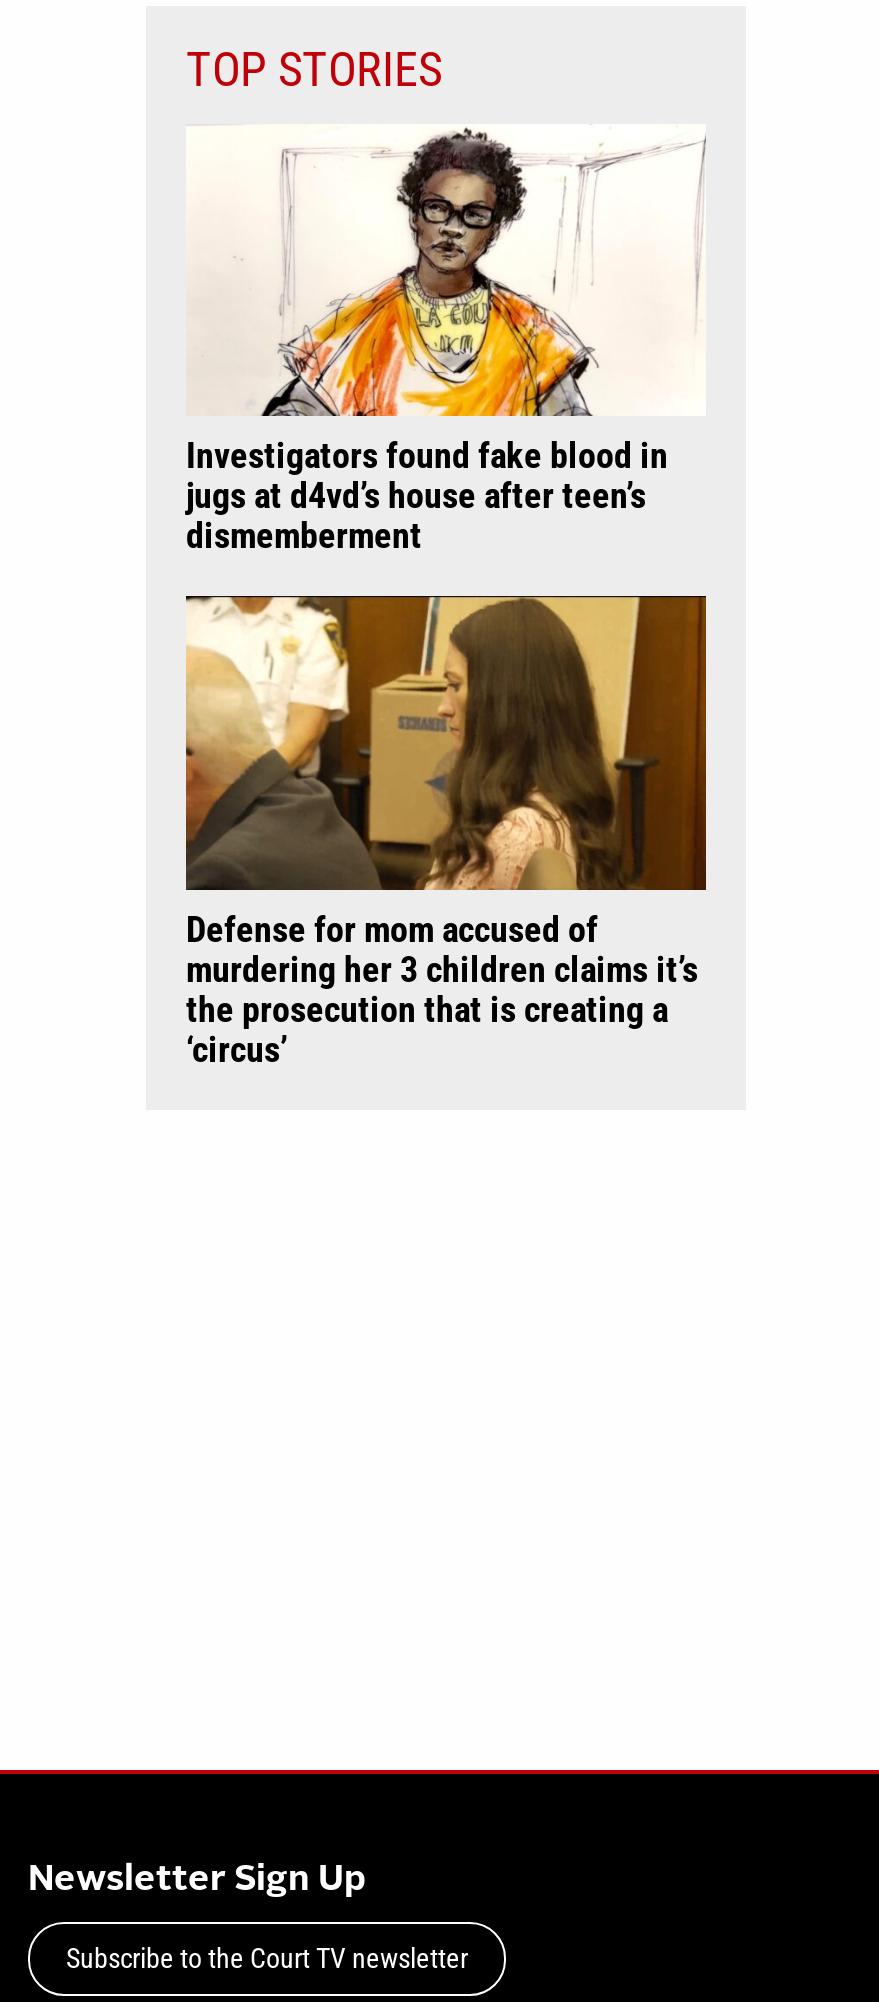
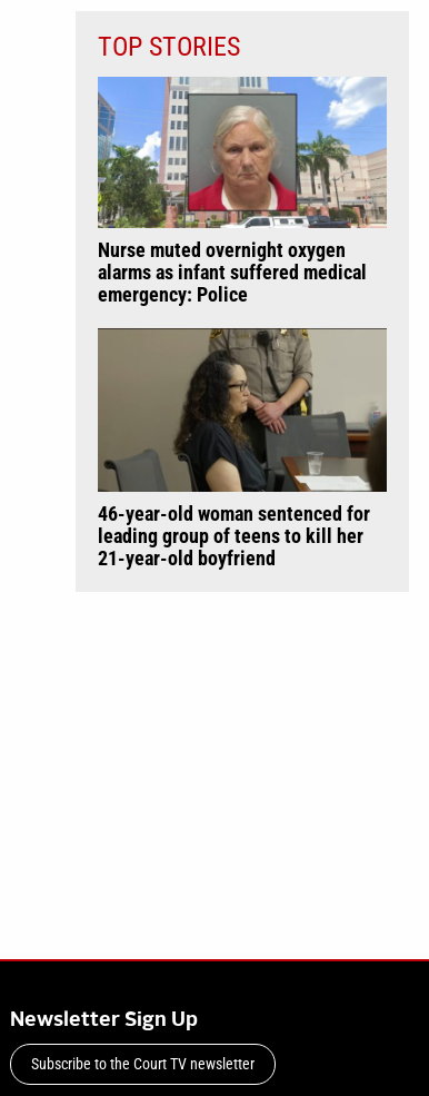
[186,128,706,557] [image] | Investigators found fake blood in | jugs at d4vd’s house after teen’s | dismemberment -> [97,76,388,306] [image] | Nurse muted overnight oxygen | alarms as infant suffered medical | emergency: Police
[186,594,706,1070] [image] | Defense for mom accused of | murdering her 3 children claims it’s | the prosecution that is creating a | ‘circus’ -> [97,327,387,569] [image] | 46-year-old woman sentenced for | leading group of teens to kill her | 21-year-old boyfriend

